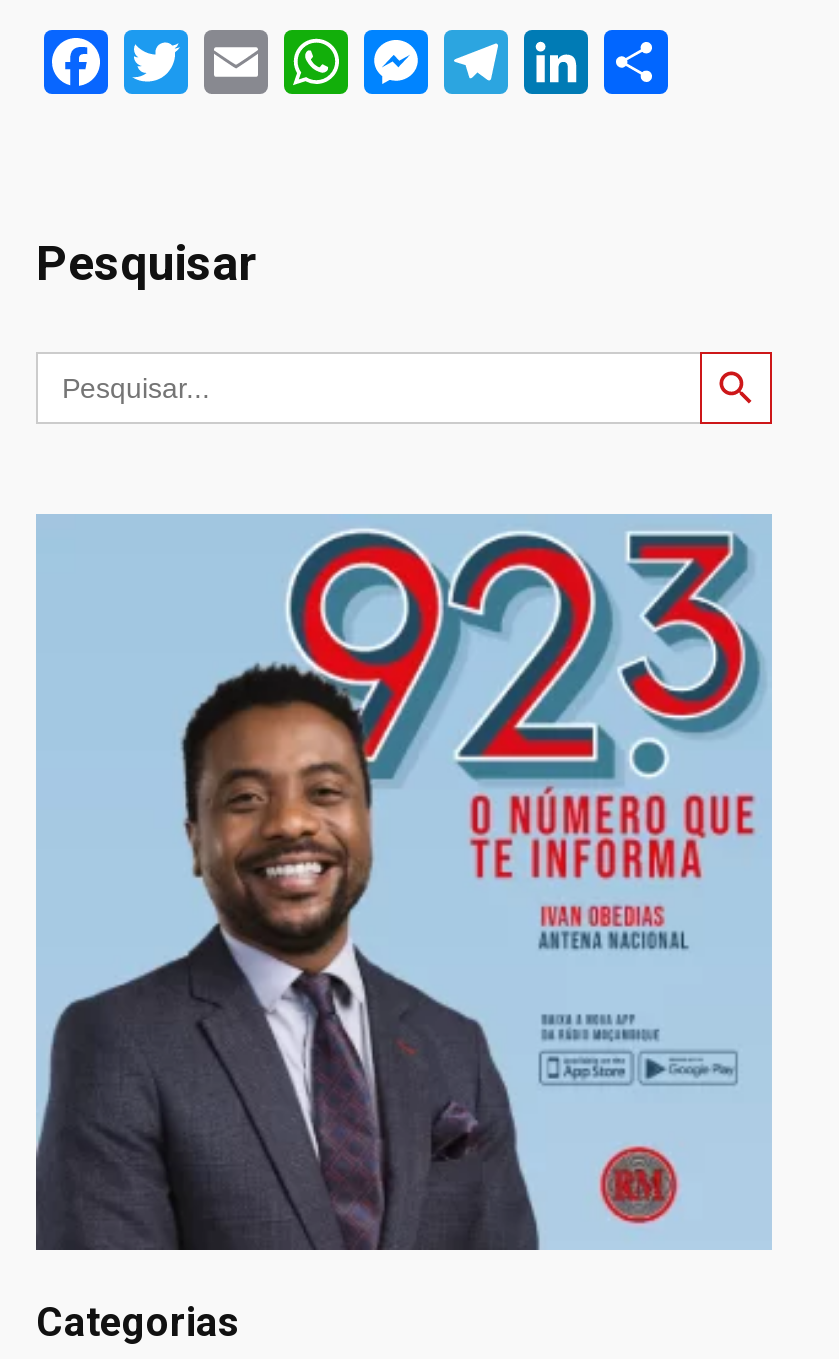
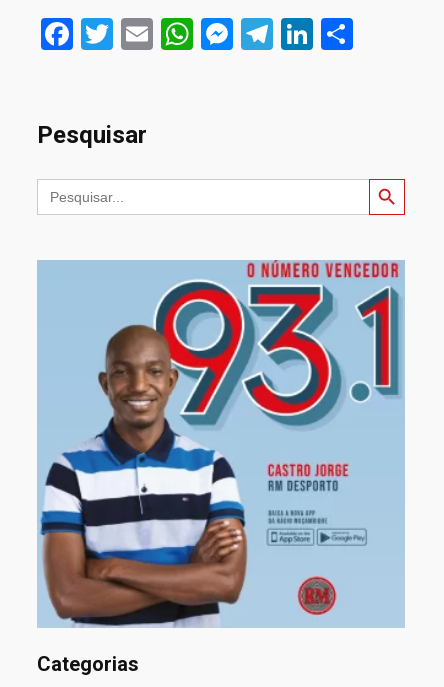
[34,514,760,1252] [image] -> [37,259,400,628] [image]

